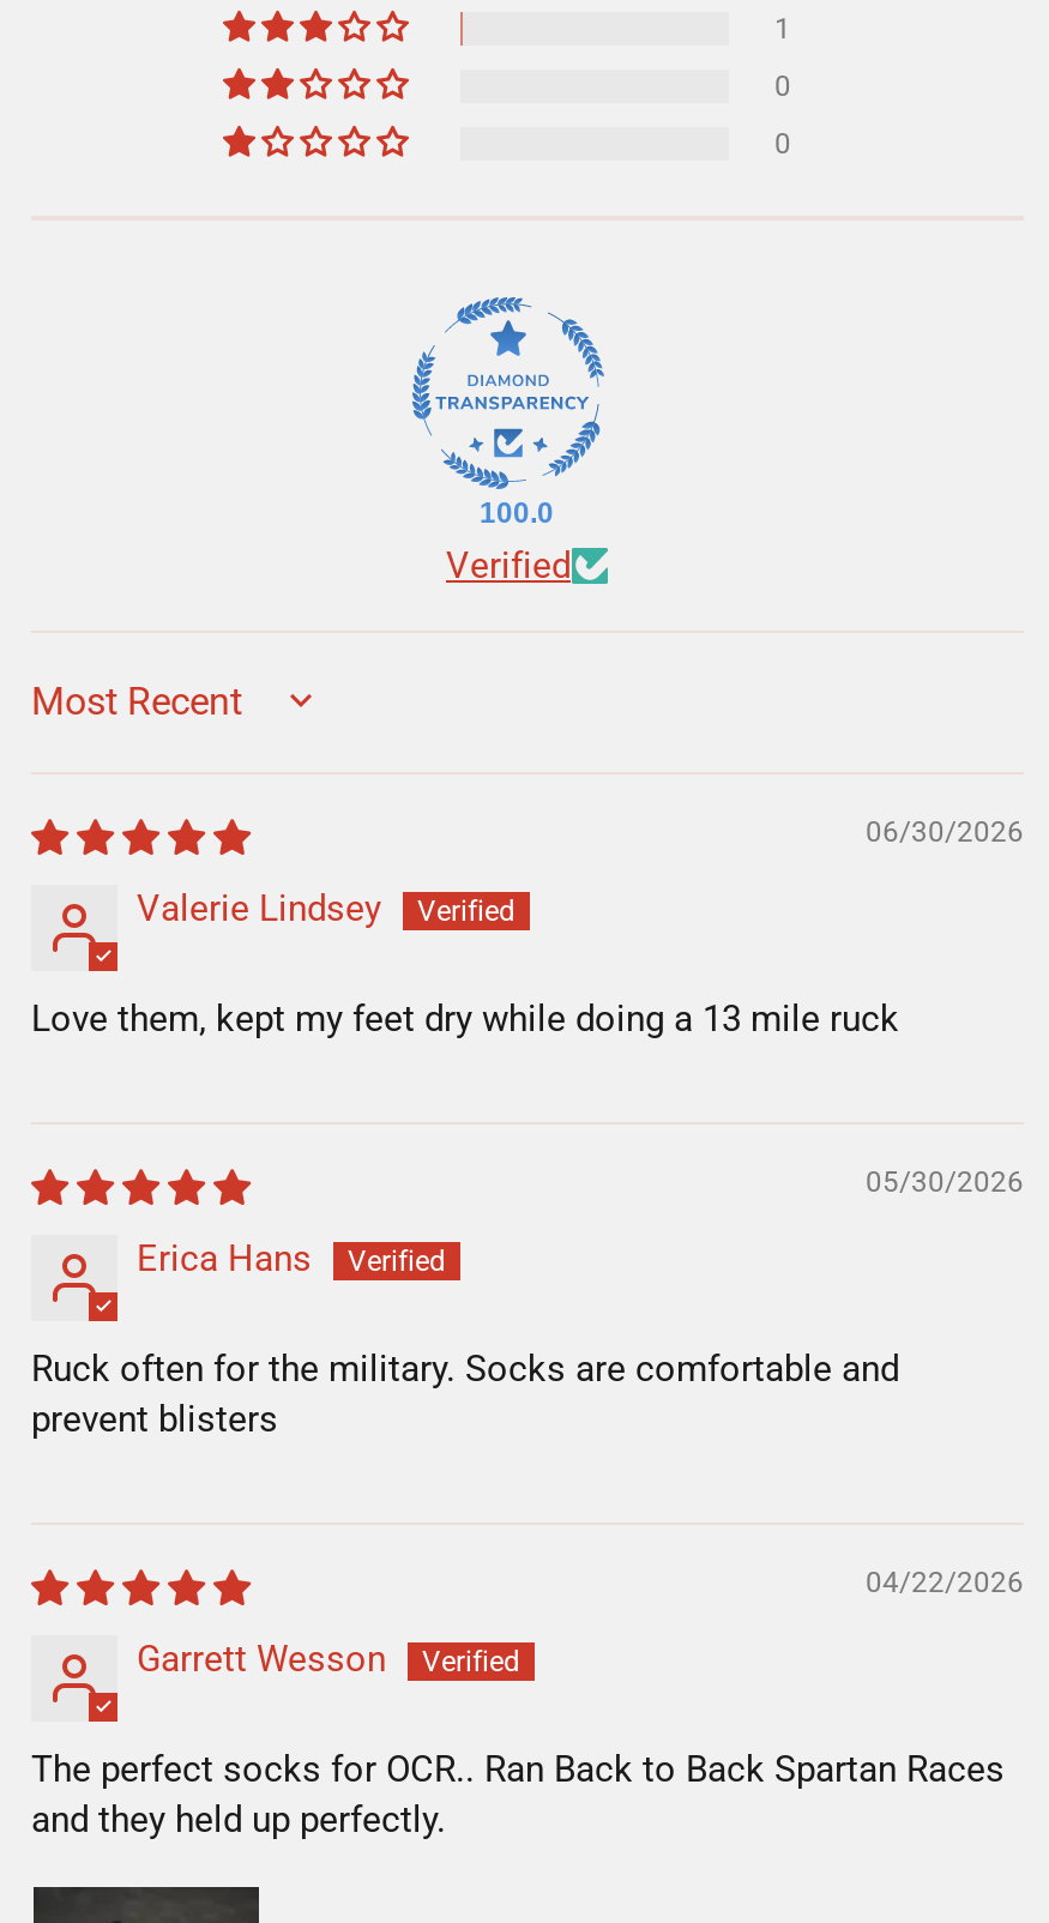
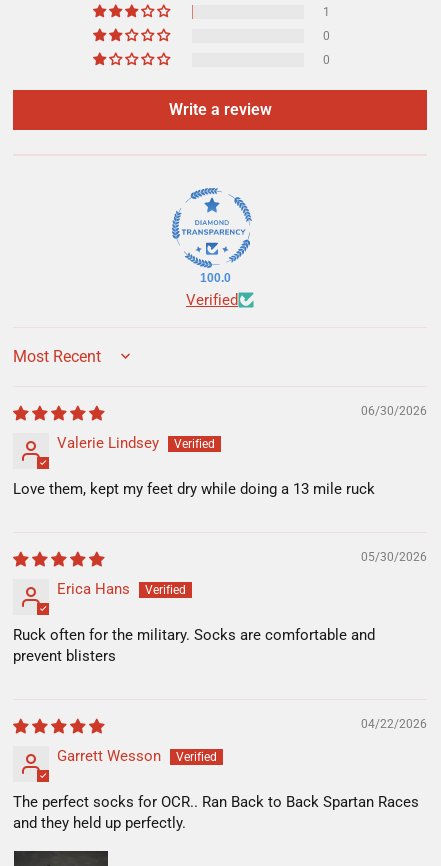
none -> [168,100,271,119] Write a review

